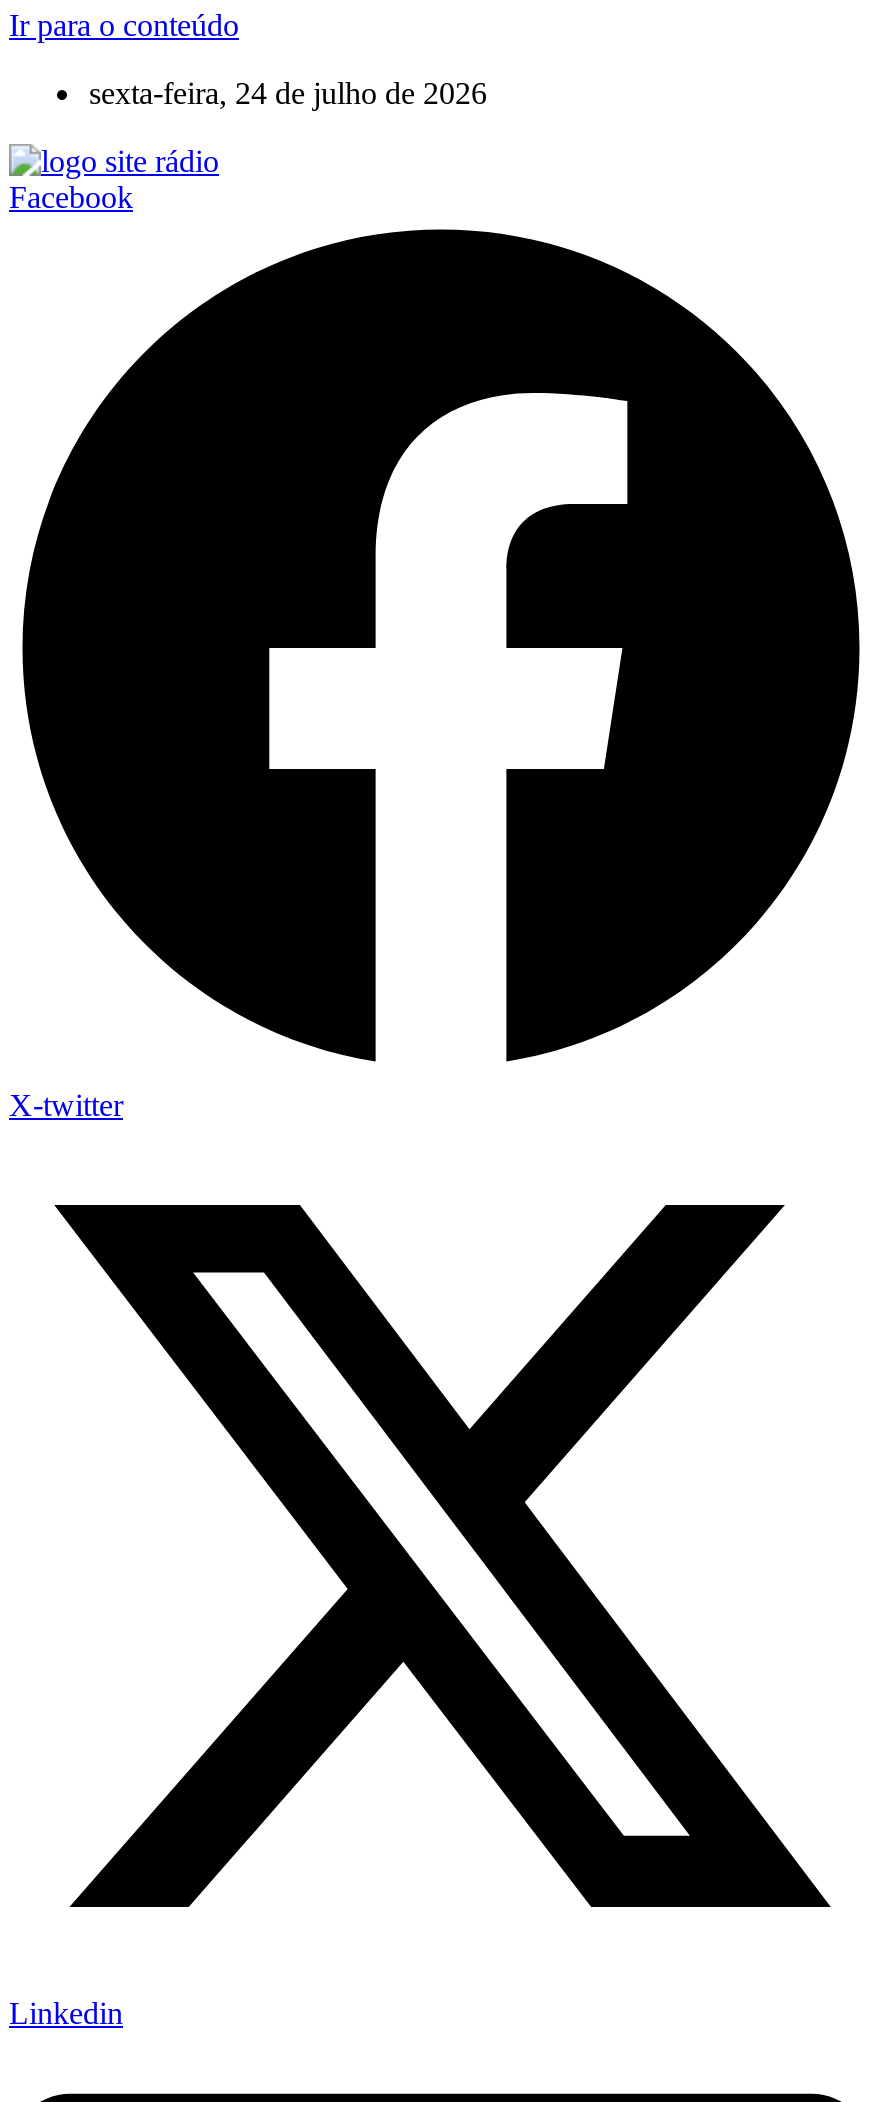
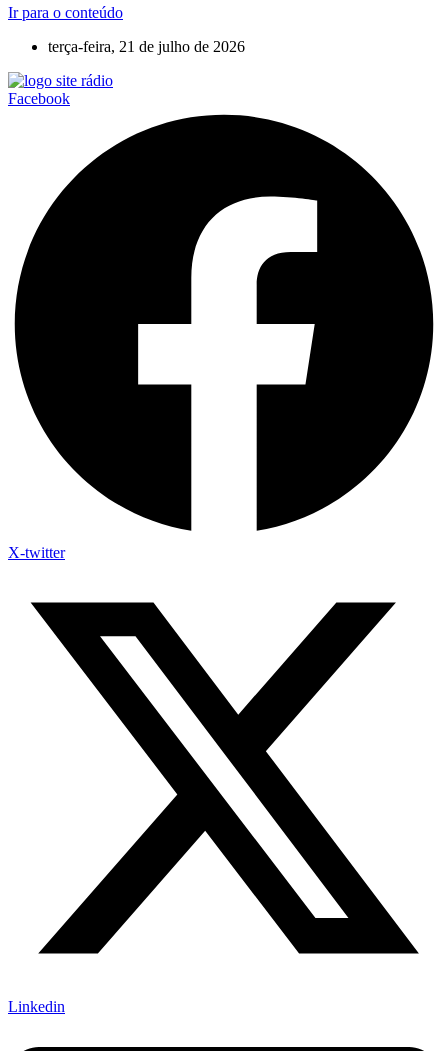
[89,76,487,110] sexta-feira, 24 de julho de 2026 -> [48,38,245,55] terça-feira, 21 de julho de 2026

